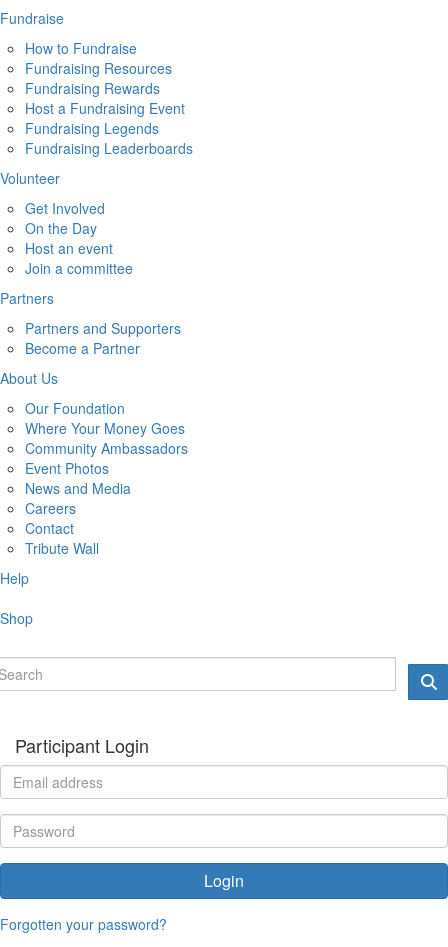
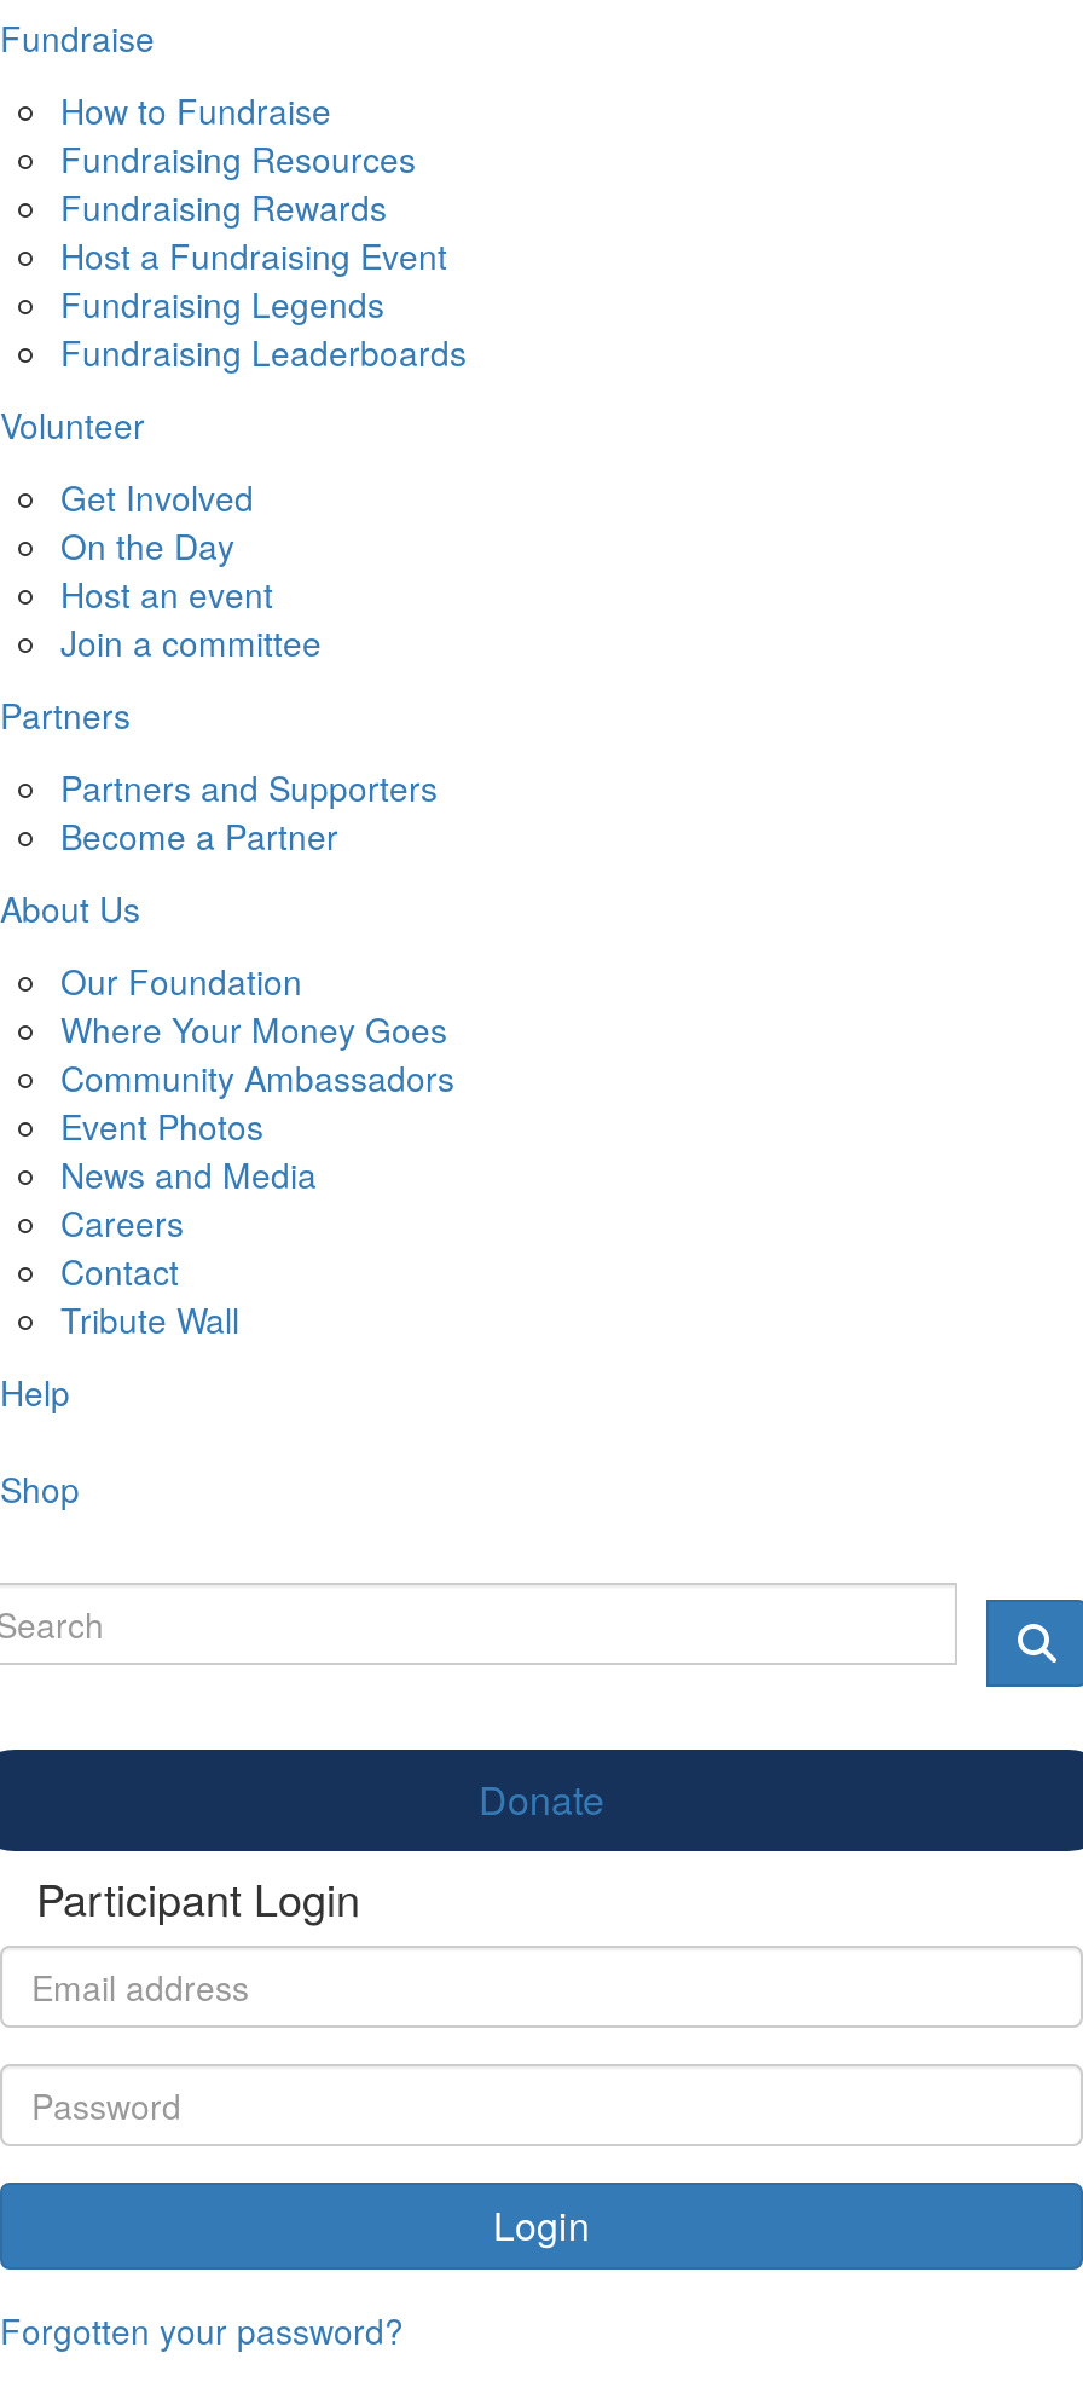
none -> [479,1770,604,1826] Donate

